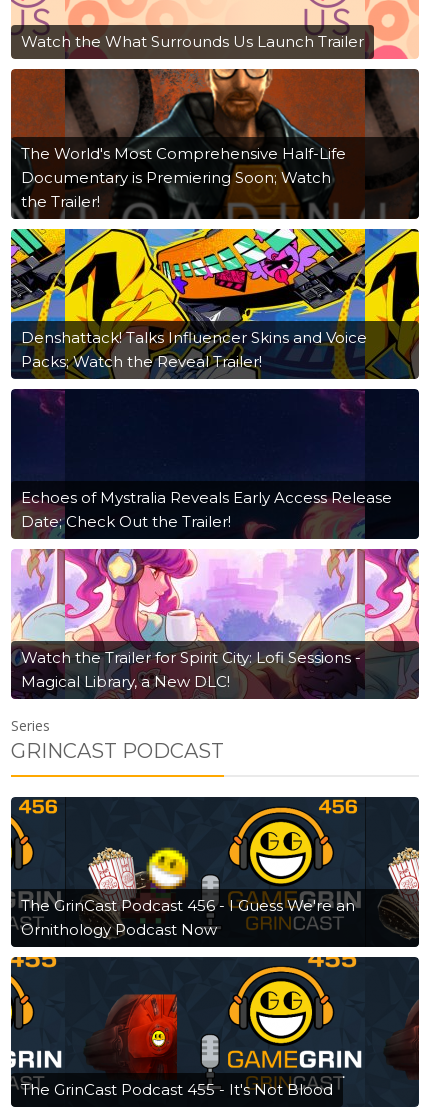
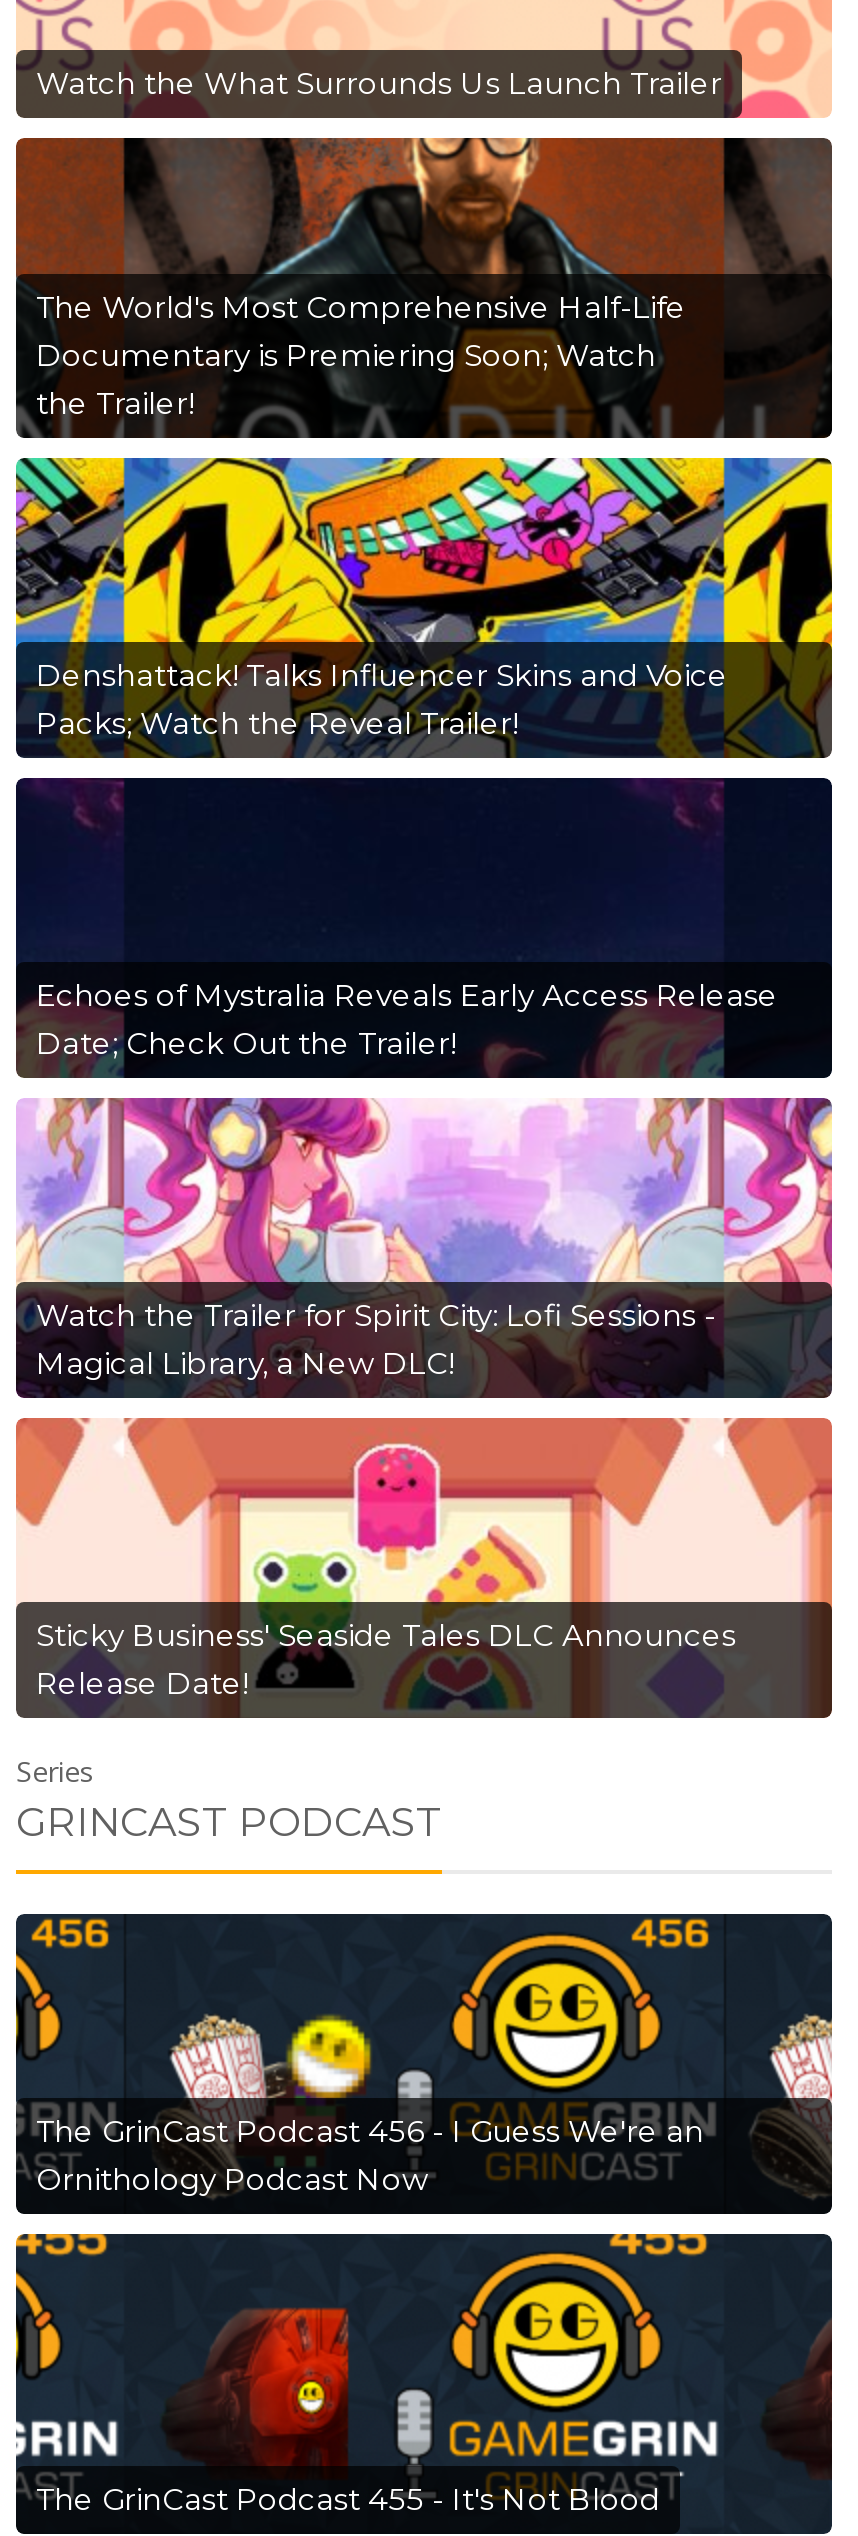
none -> [14,1416,834,1718] [image] | Sticky Business' Seaside Tales DLC Announces | Release Date!

